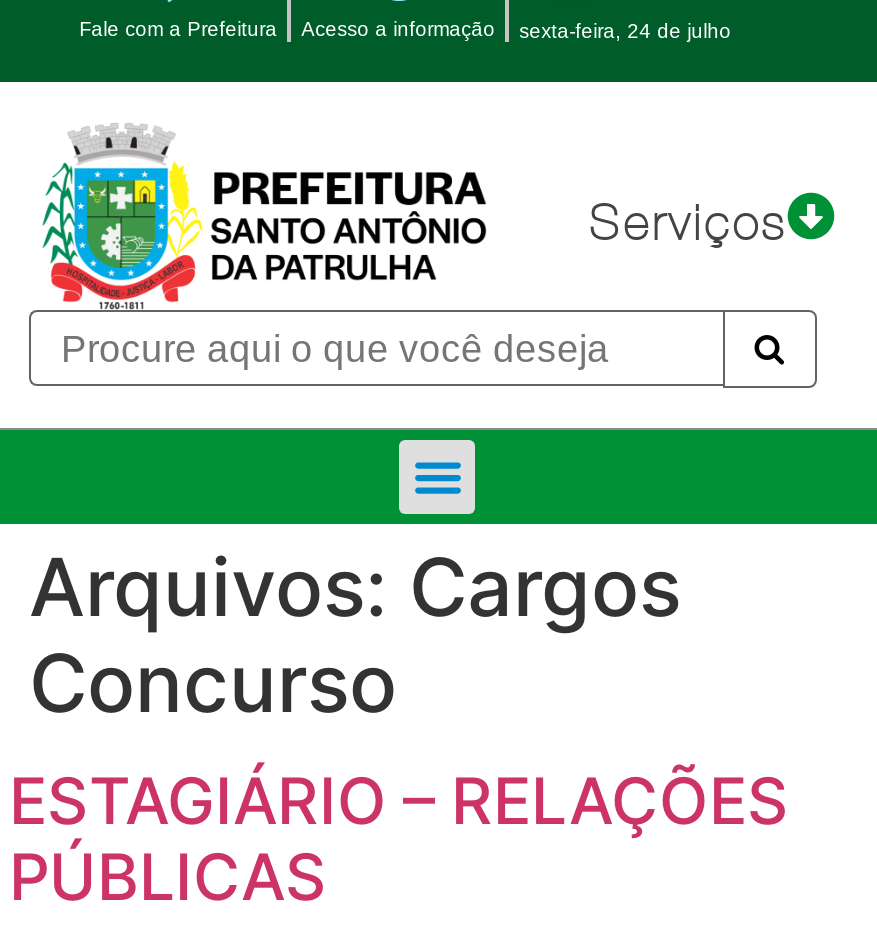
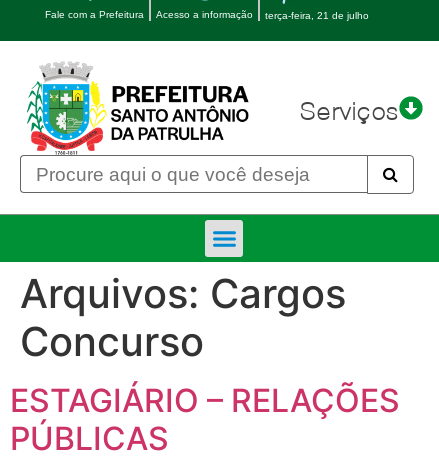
[519,20,731,42] sexta-feira, 24 de julho -> [265,10,369,21] terça-feira, 21 de julho

